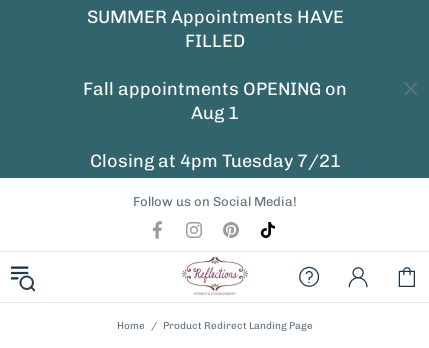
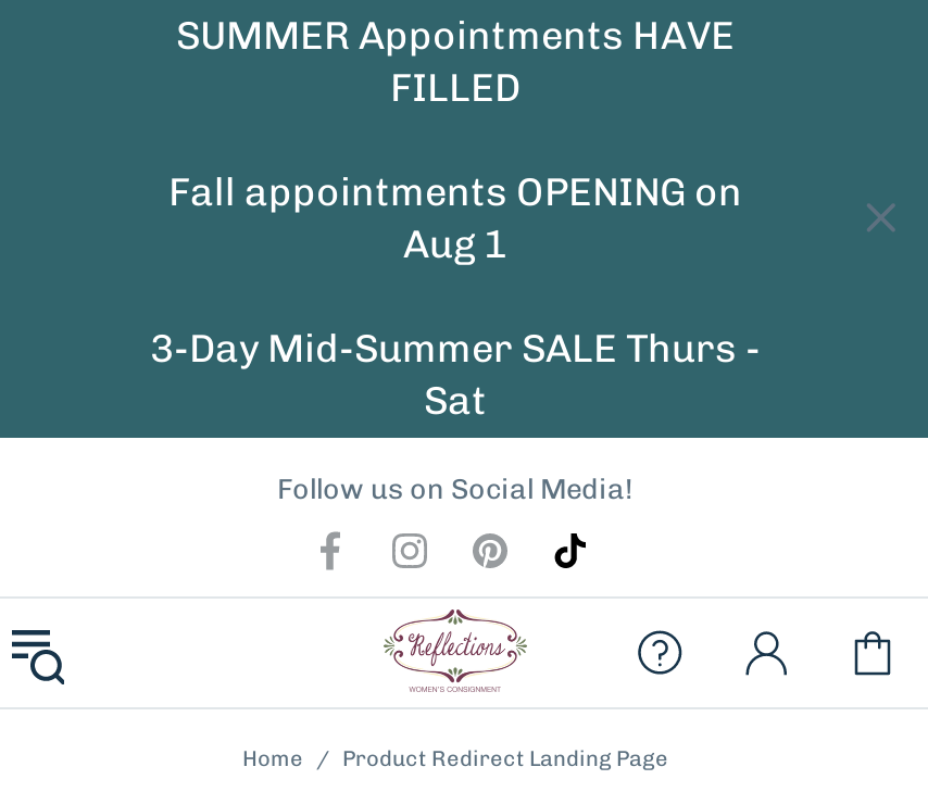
[89,150,340,172] Closing at 4pm Tuesday 7/21 -> [150,325,761,425] 3-Day Mid-Summer SALE Thurs - | Sat

